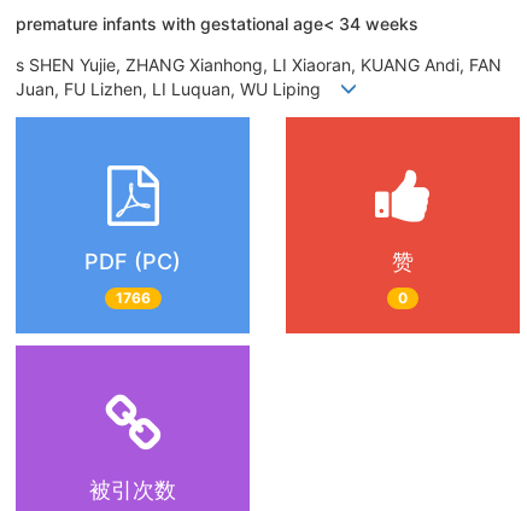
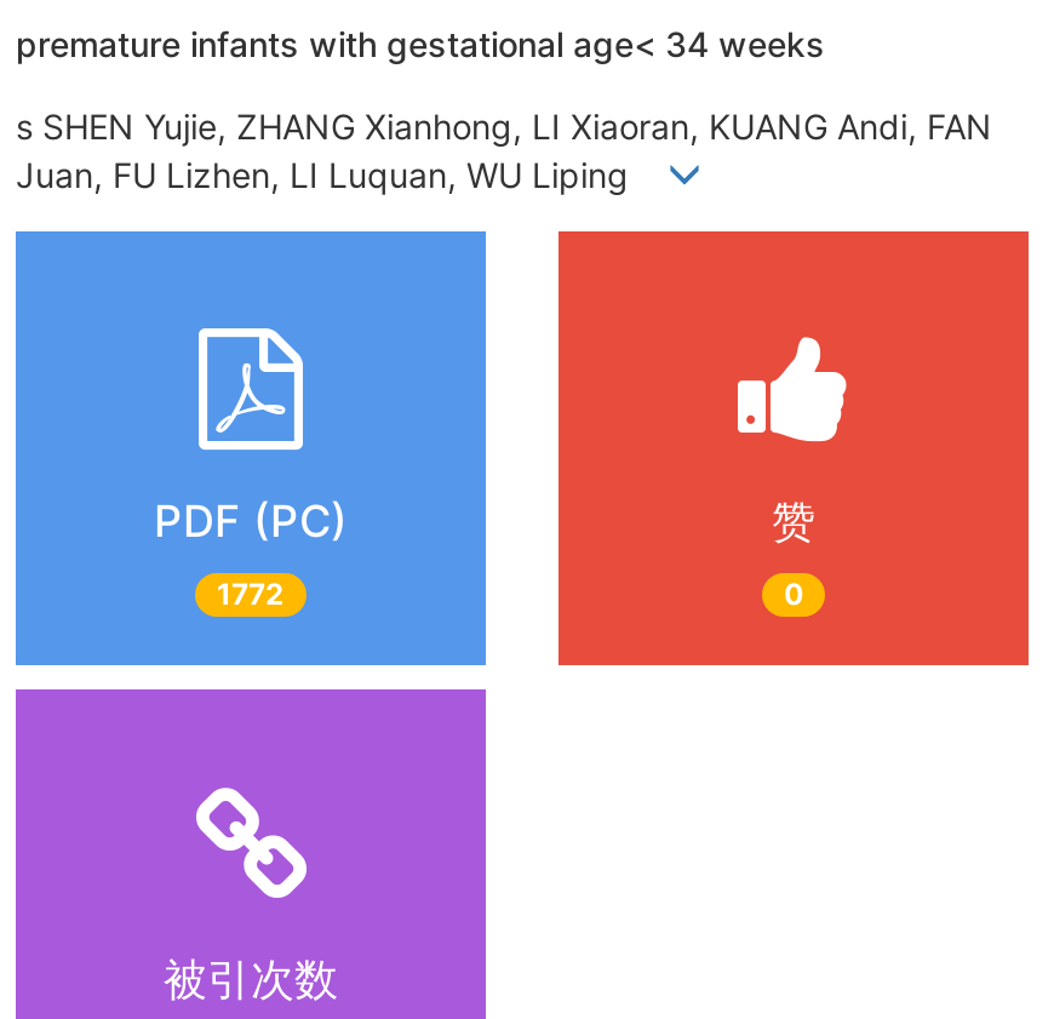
[115,289,150,307] 1766 -> [217,575,285,612] 1772

